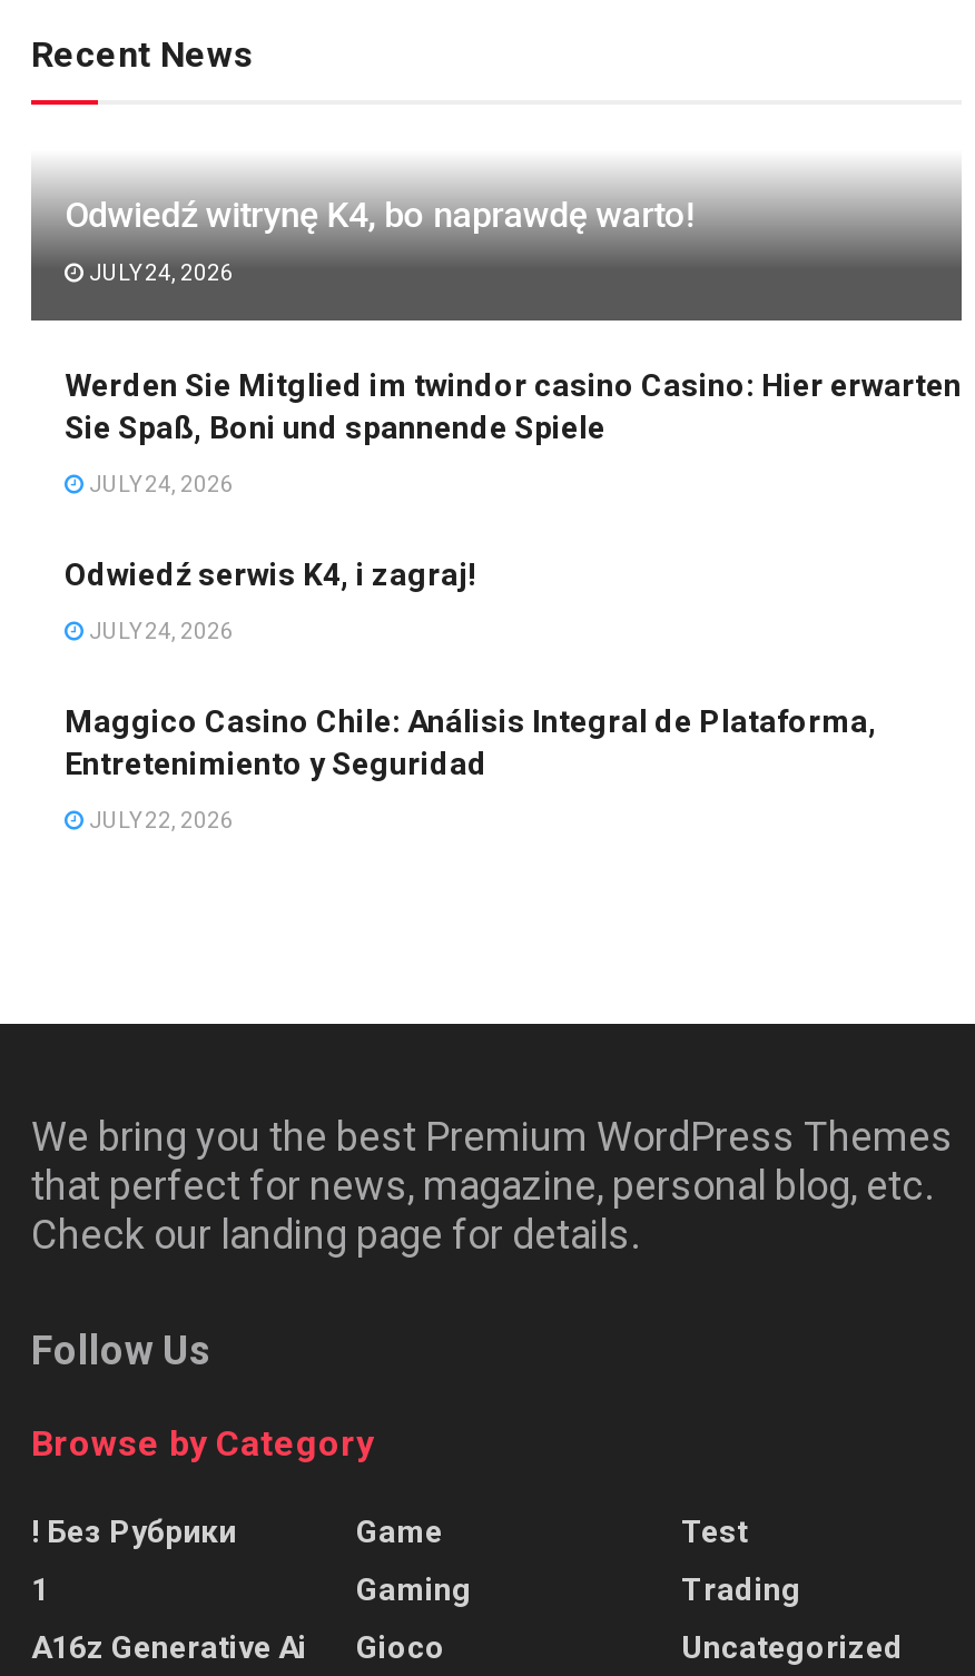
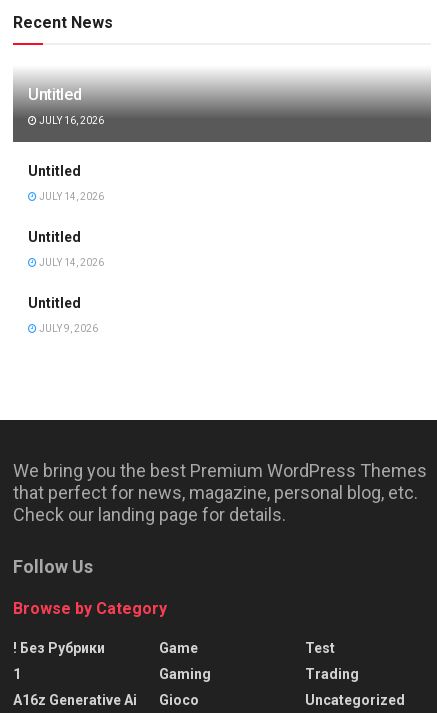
[65,194,694,236] Odwiedź witrynę K4, bo naprawdę warto! -> [28,85,81,104] Untitled
[85,260,234,285] JULY 24, 2026 -> [37,115,104,126] JULY 16, 2026
[65,367,962,445] Werden Sie Mitglied im twindor casino Casino: Hier erwarten | Sie Spaß, Boni und spannende Spiele -> [28,163,81,179] Untitled
[85,472,234,496] JULY 24, 2026 -> [37,191,104,202] JULY 14, 2026
[65,556,476,592] Odwiedź serwis K4, i zagraj! -> [28,229,81,245] Untitled
[85,619,234,643] JULY 24, 2026 -> [37,257,104,268] JULY 14, 2026
[65,703,877,781] Maggico Casino Chile: Análisis Integral de Plataforma, | Entretenimiento y Seguridad -> [28,295,81,311] Untitled
[85,808,234,832] JULY 22, 2026 -> [37,323,98,334] JULY 9, 2026

